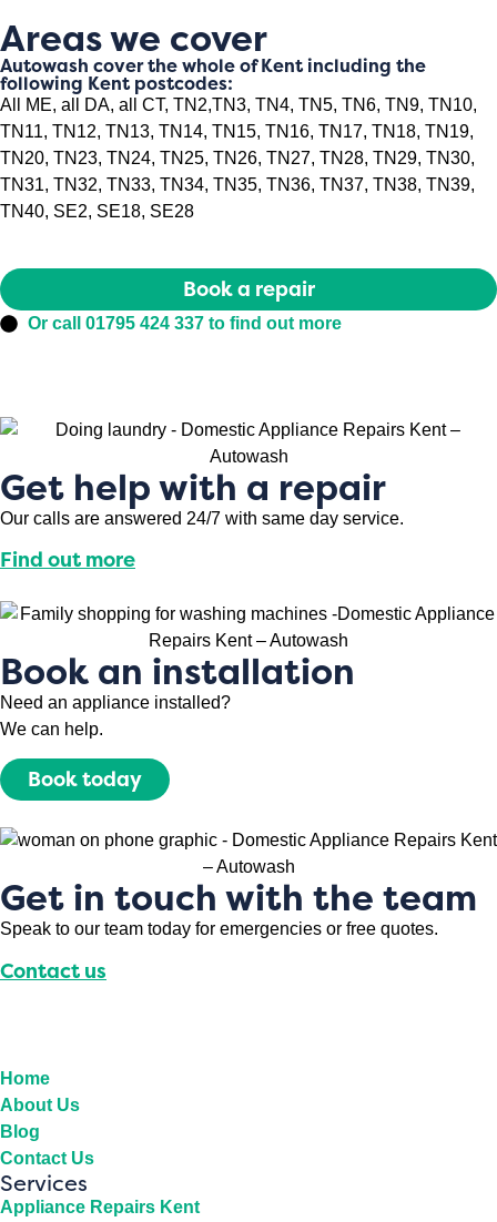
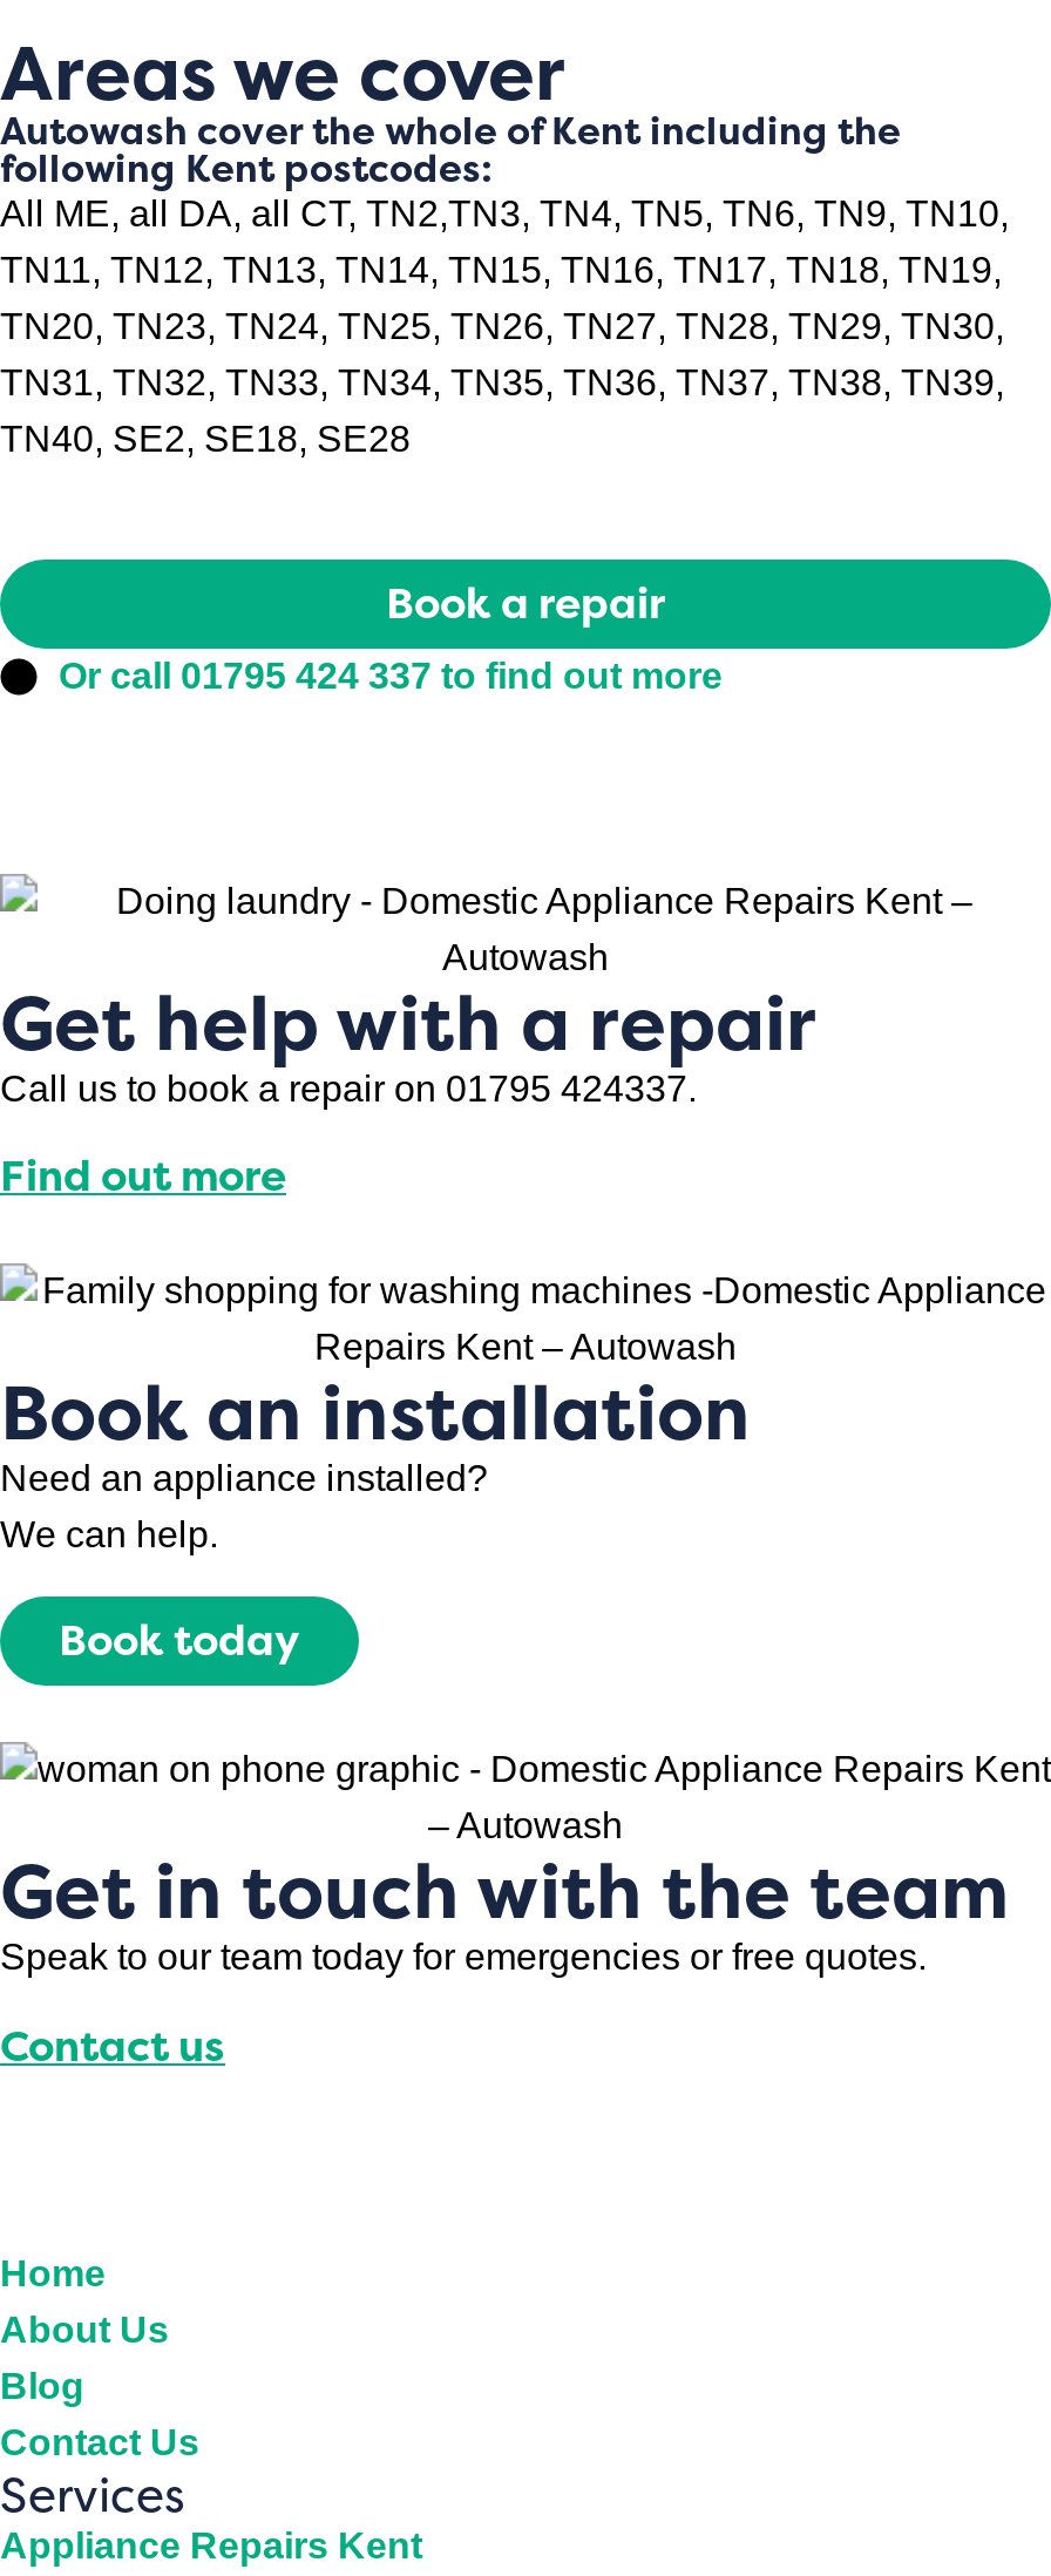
[0,509,404,527] Our calls are answered 24/7 with same day service. -> [0,1068,697,1108] Call us to book a repair on 01795 424337.

